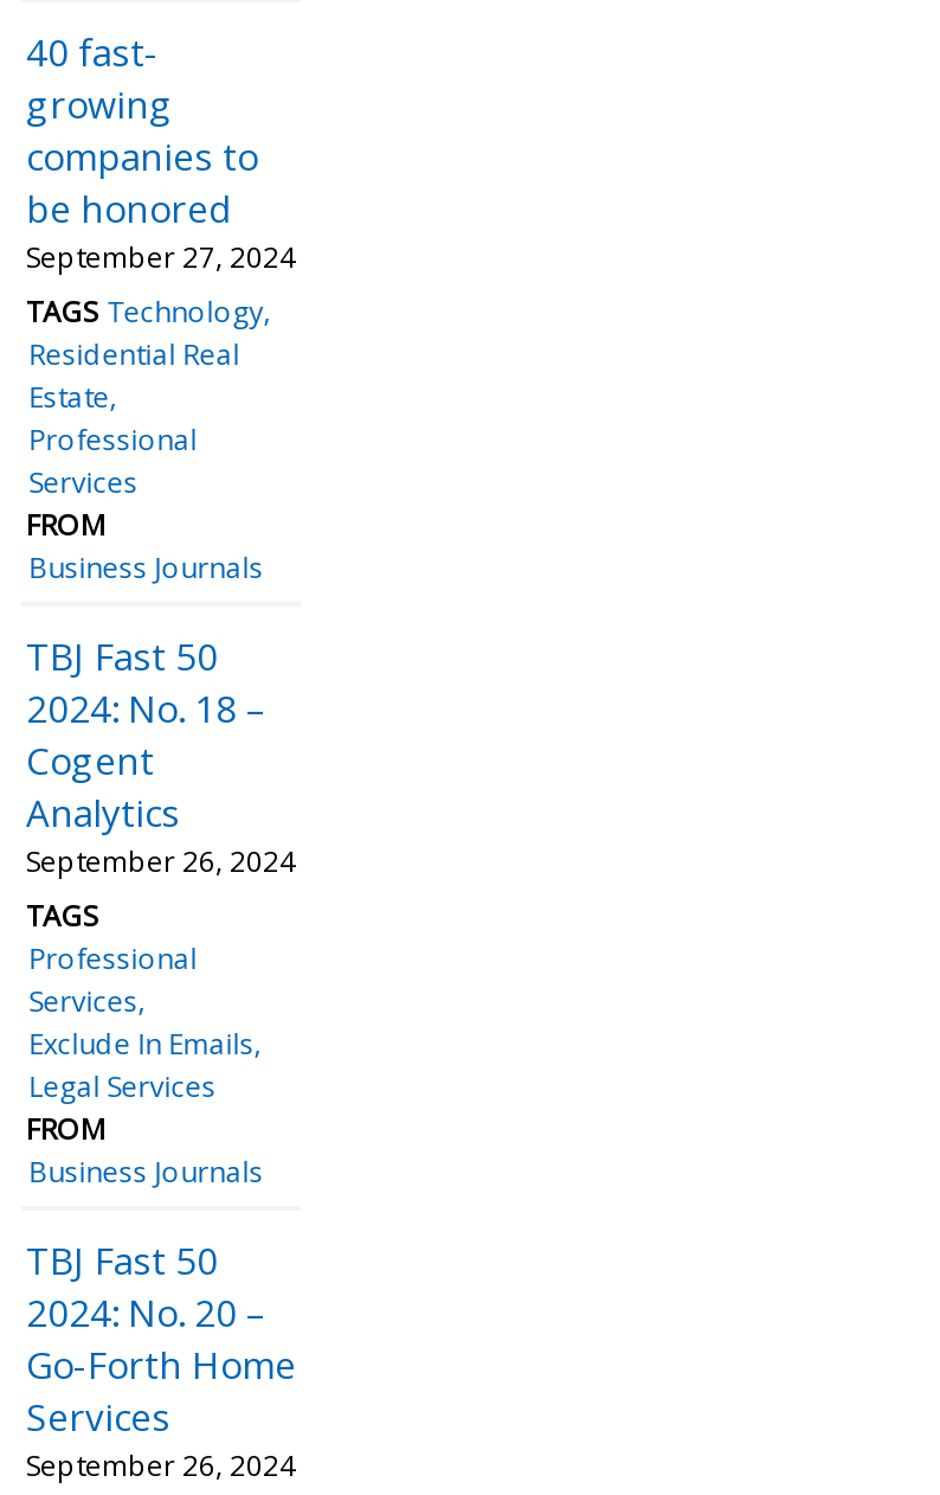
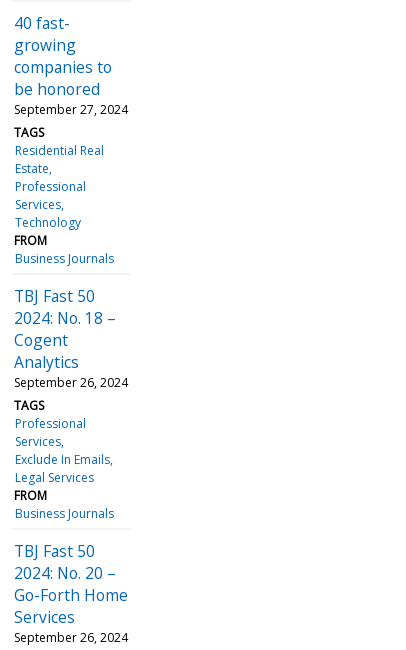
[26,291,263,331] TAGS Technology -> [14,124,44,141] TAGS
none -> [15,214,81,231] Technology

